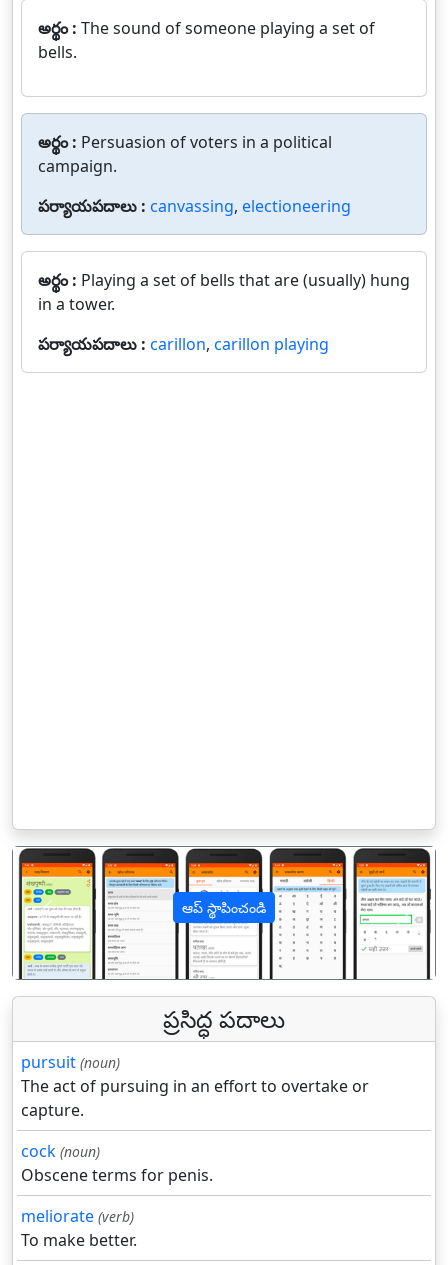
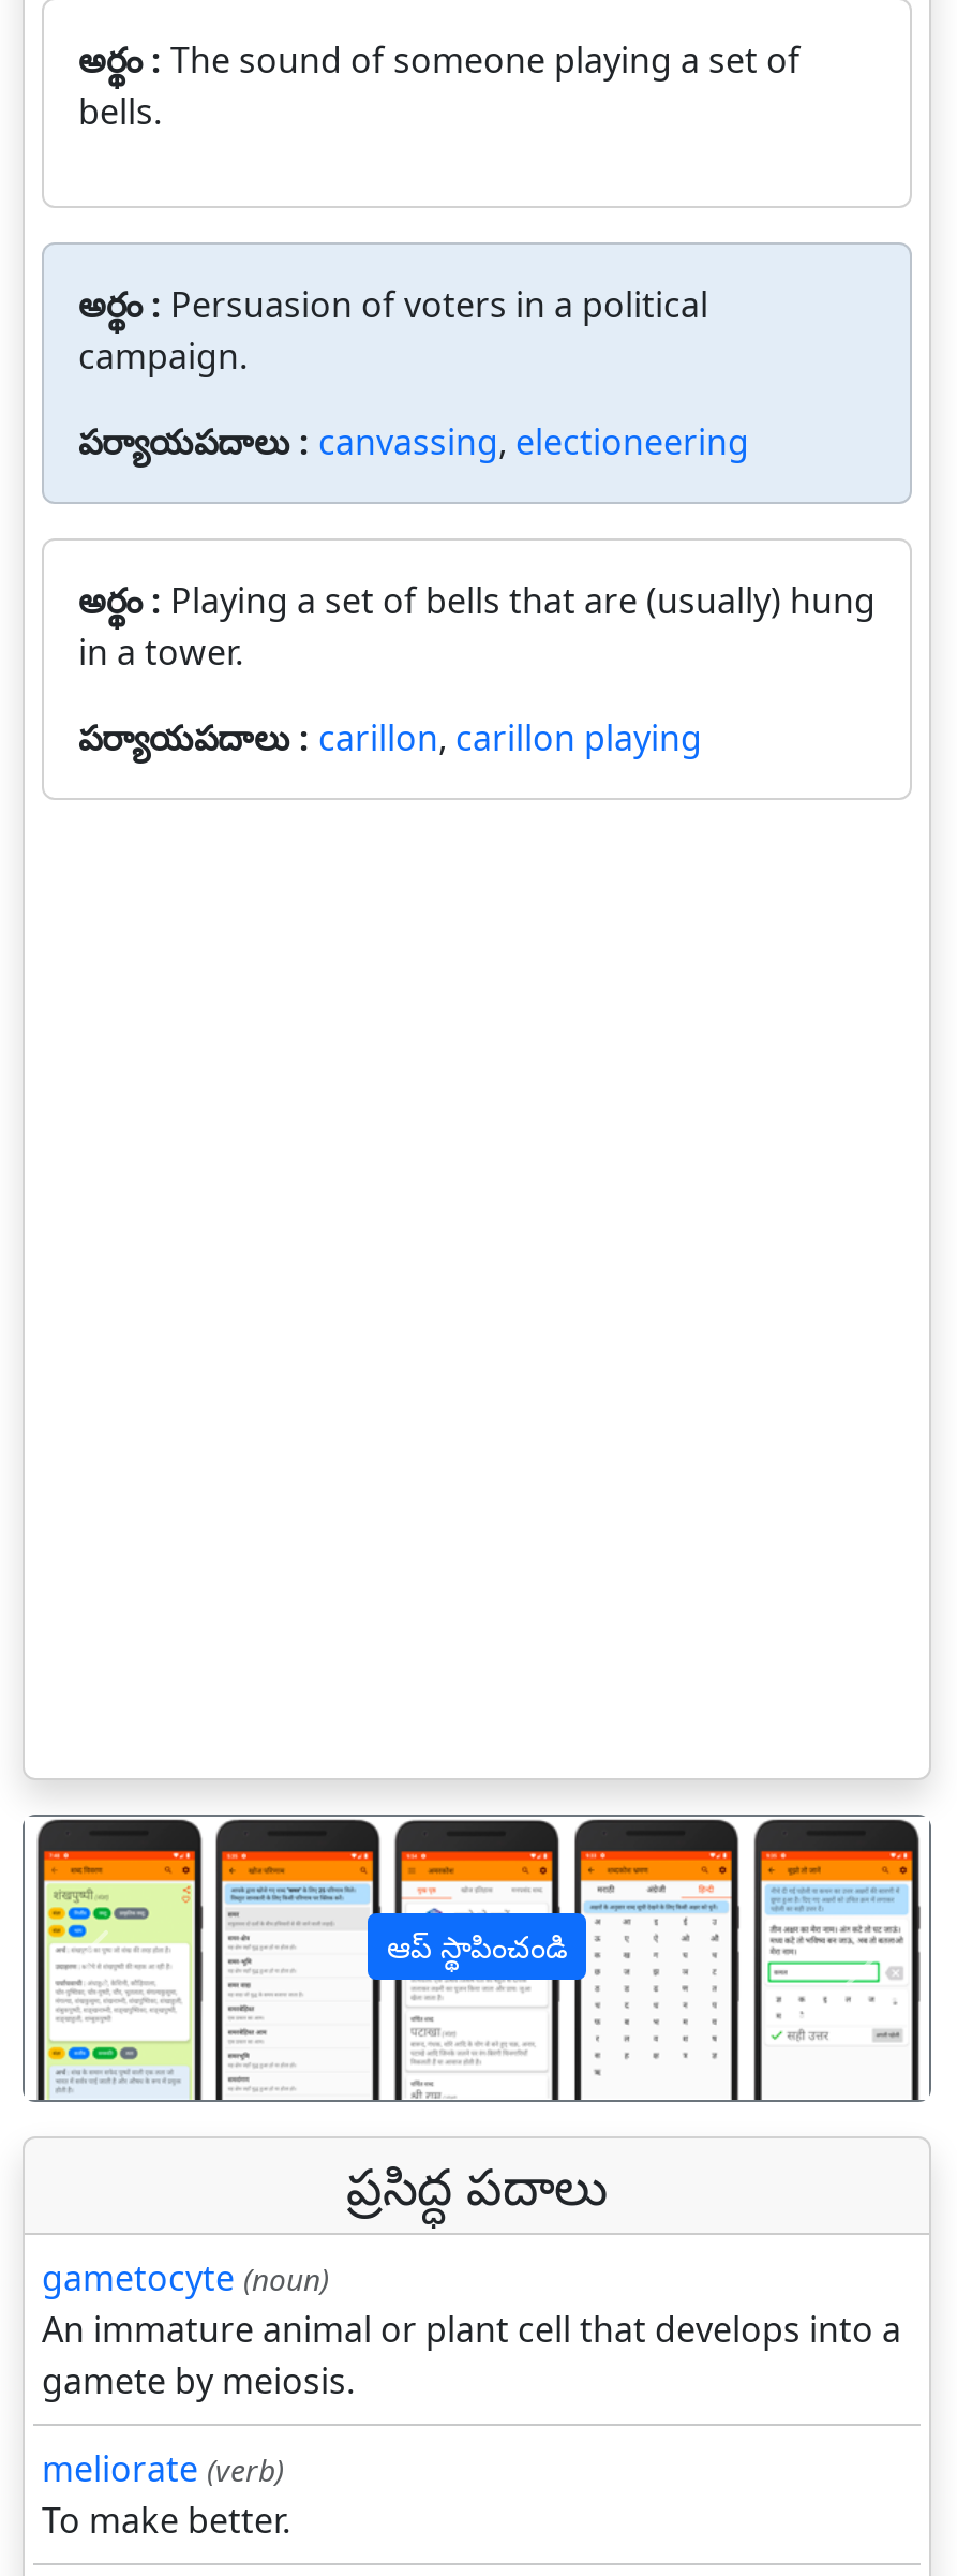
[21,1051,369,1186] pursuit (noun) | The act of pursuing in an effort to overtake or | capture. | cock (noun) | Obscene terms for penis. -> [42,2255,901,2405] gametocyte (noun) | An immature animal or plant cell that develops into a | gamete by meiosis.

